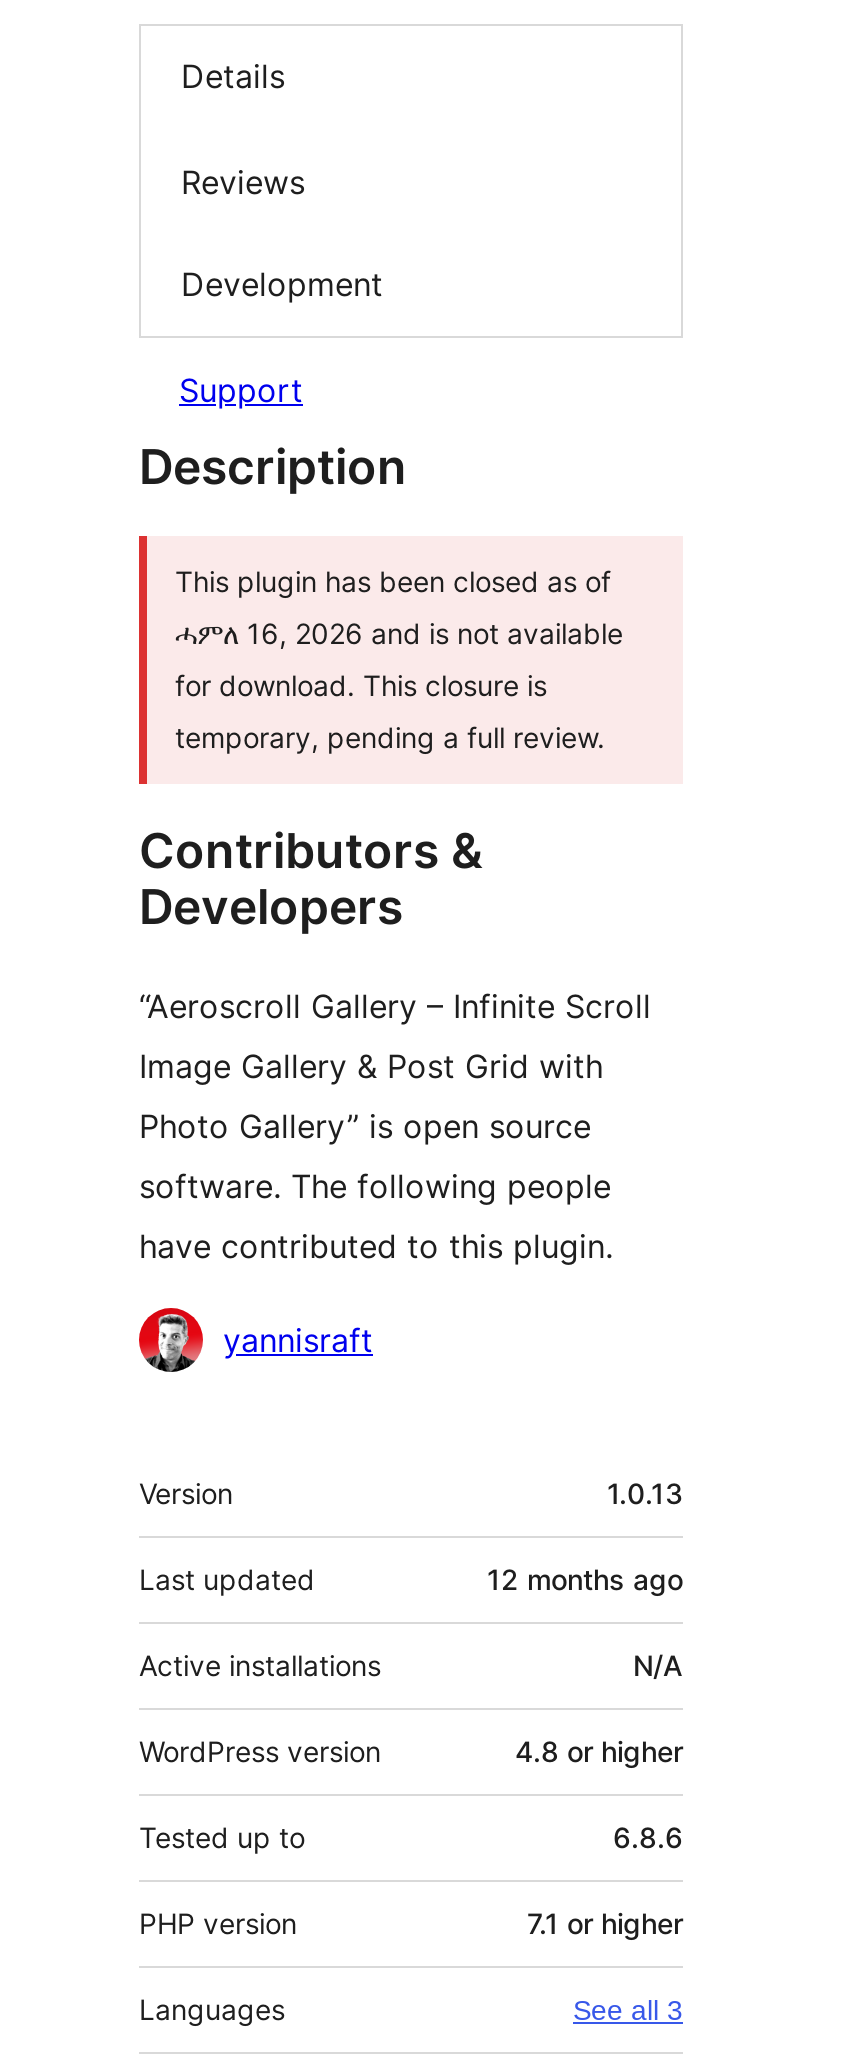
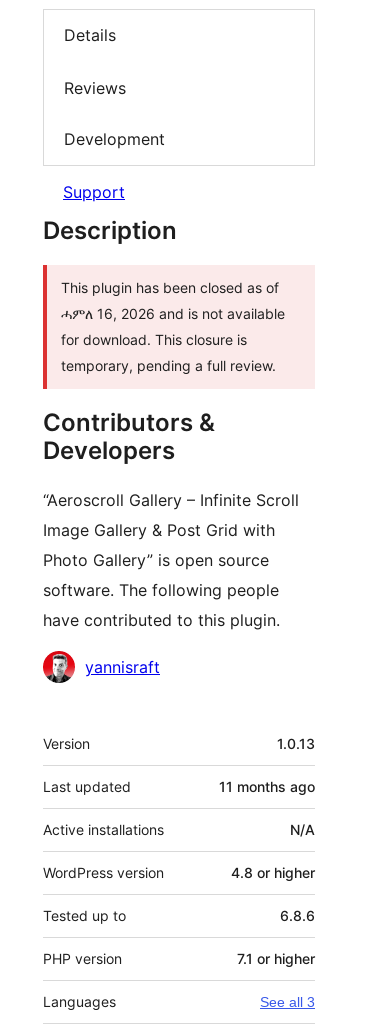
[487,1562,683,1596] 12 months ago -> [219,778,315,795] 11 months ago

